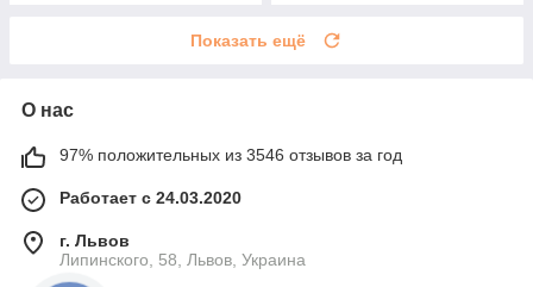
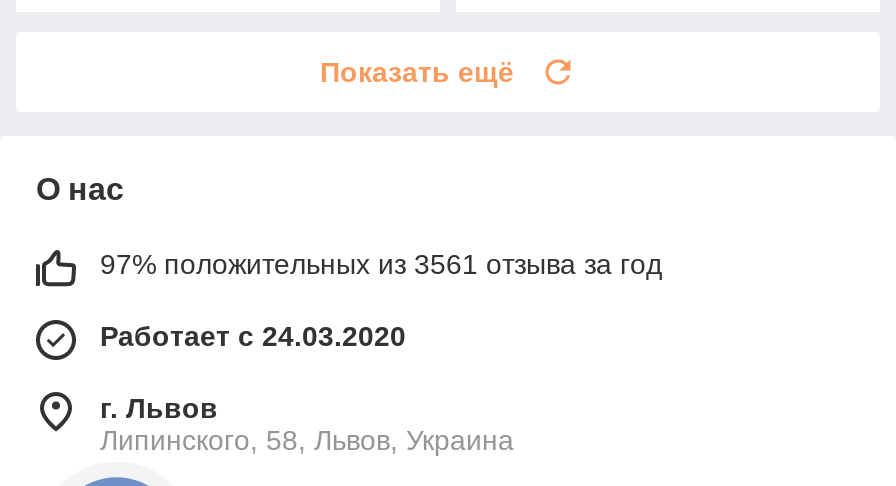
[59,145,402,164] 97% положительных из 3546 отзывов за год -> [100,247,662,279] 97% положительных из 3561 отзыва за год

